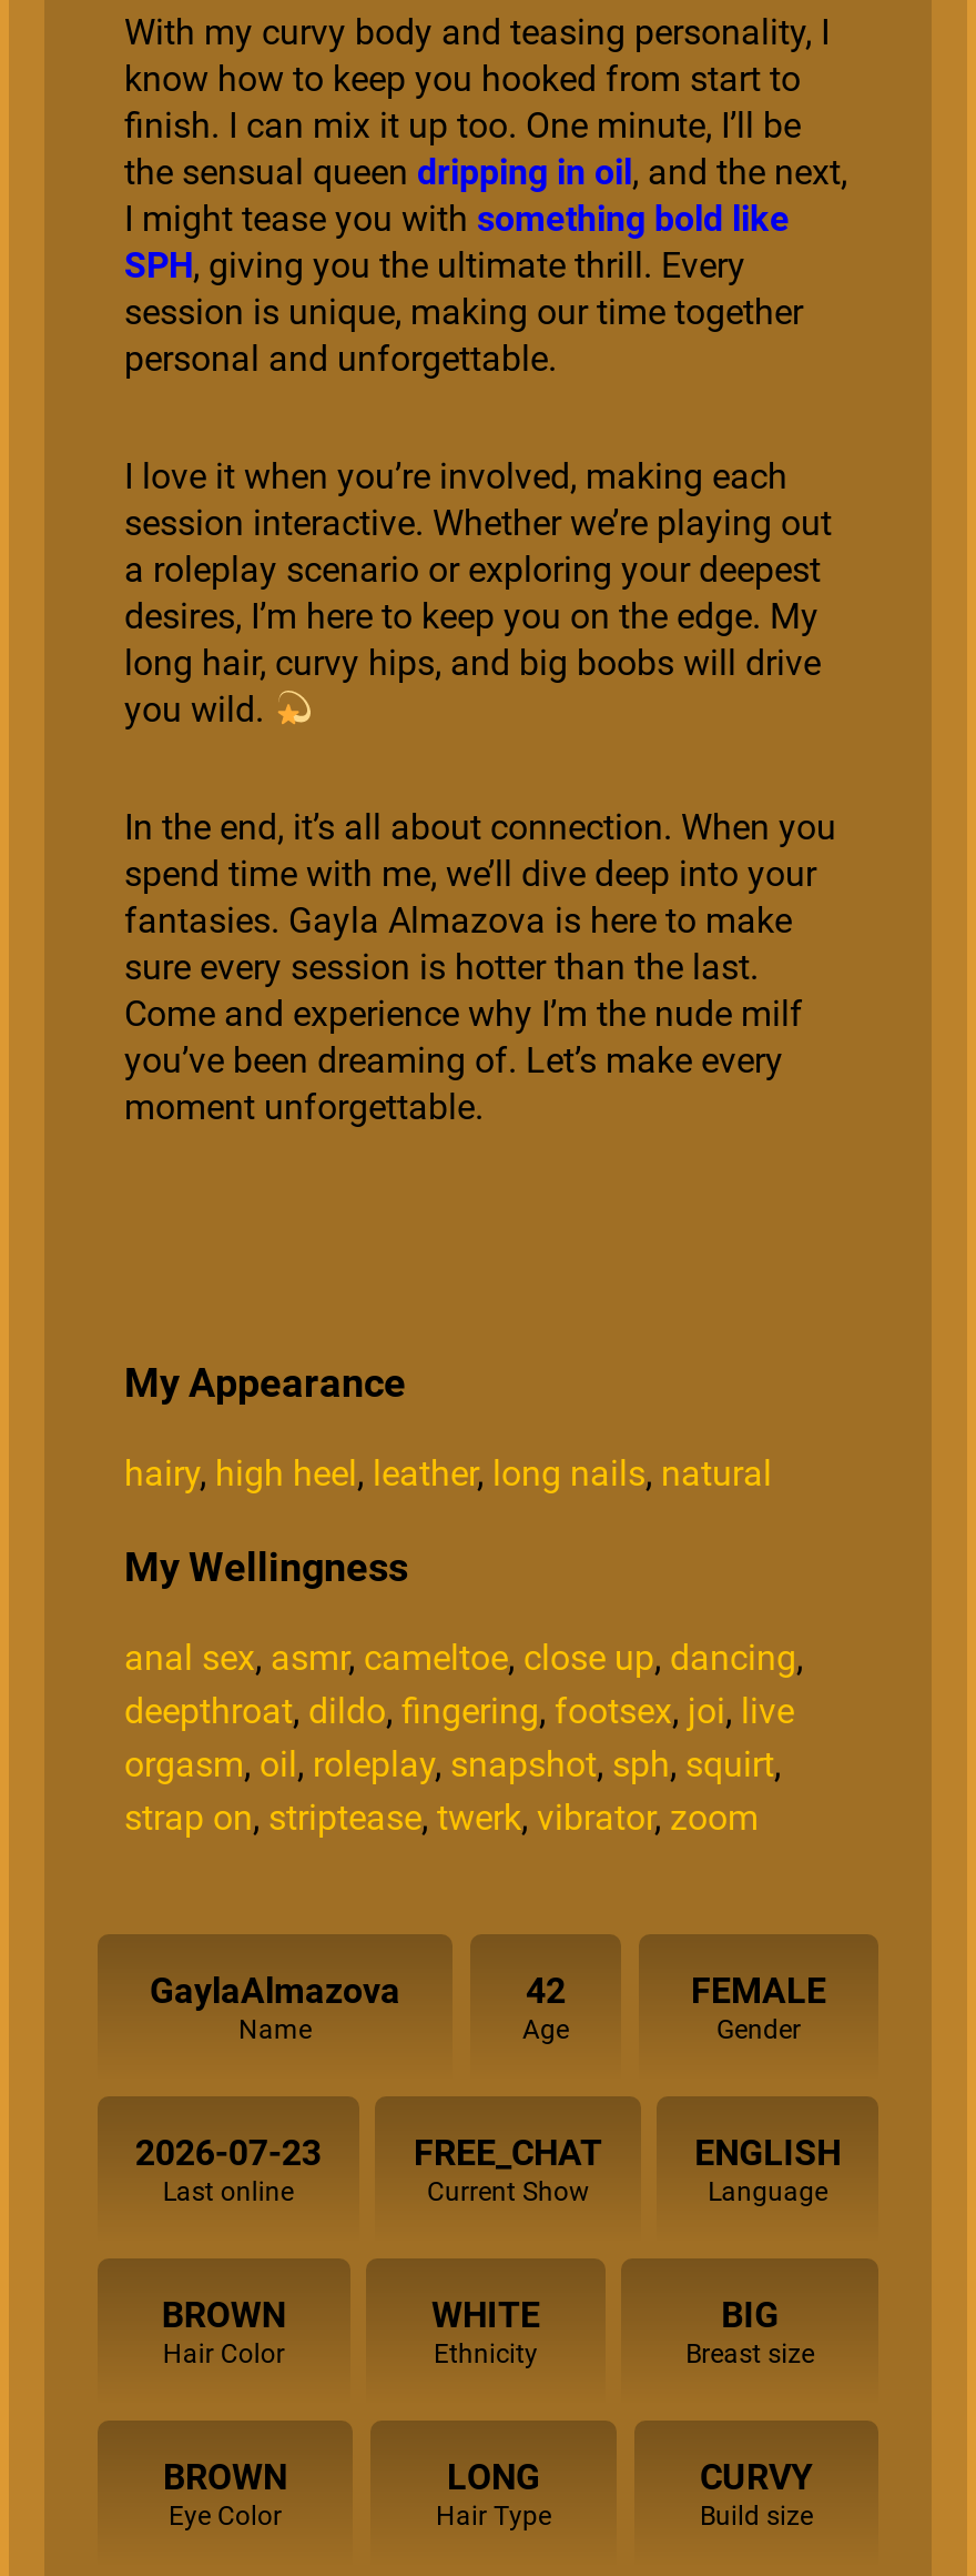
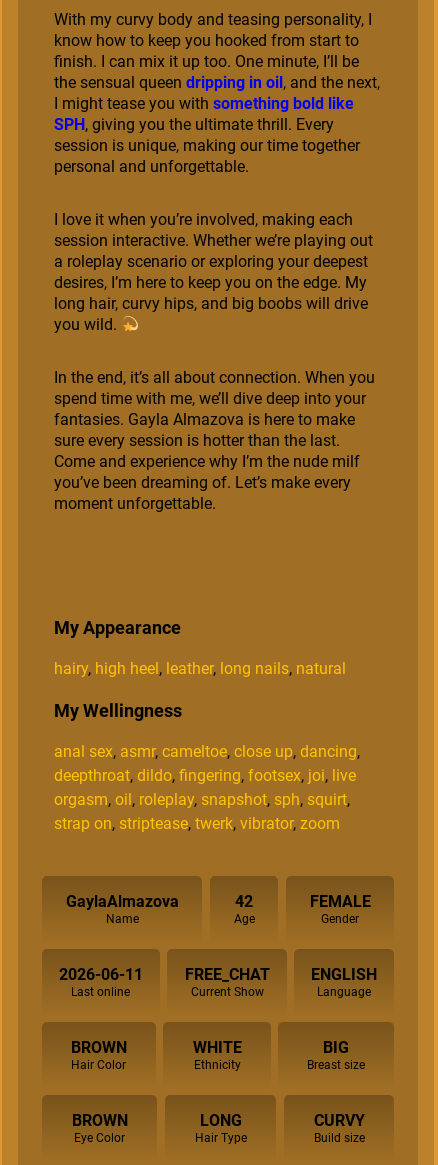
[135,2132,321,2174] 2026-07-23 -> [59,965,143,984] 2026-06-11

